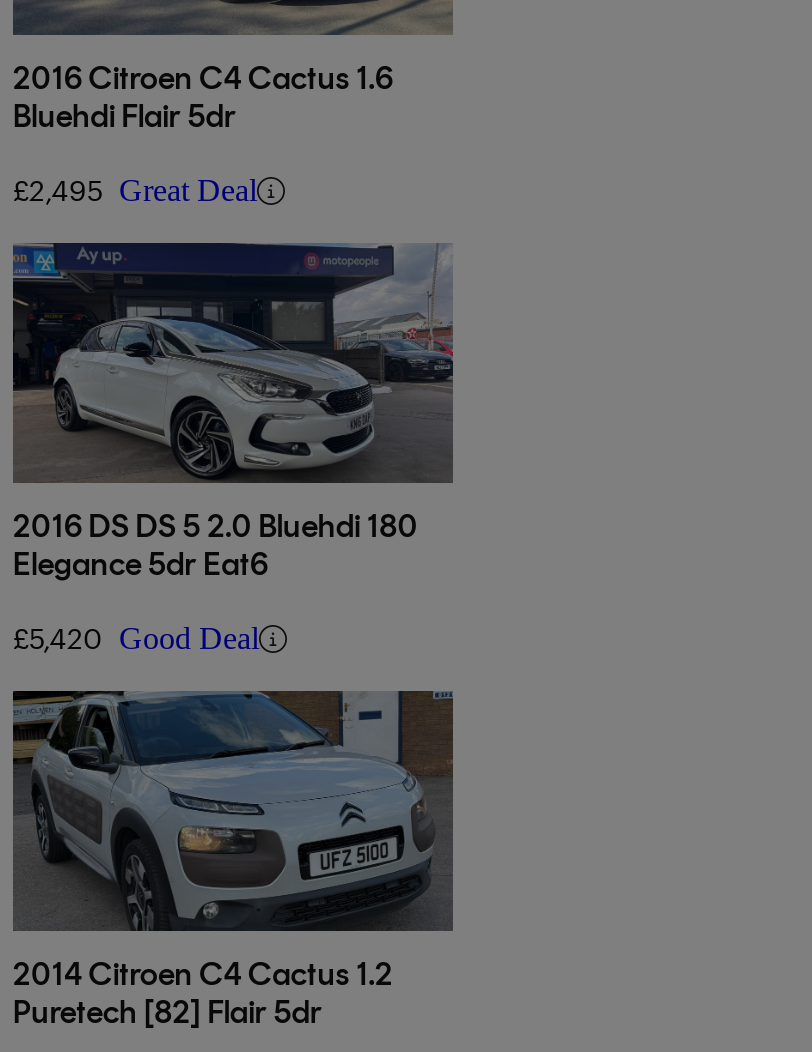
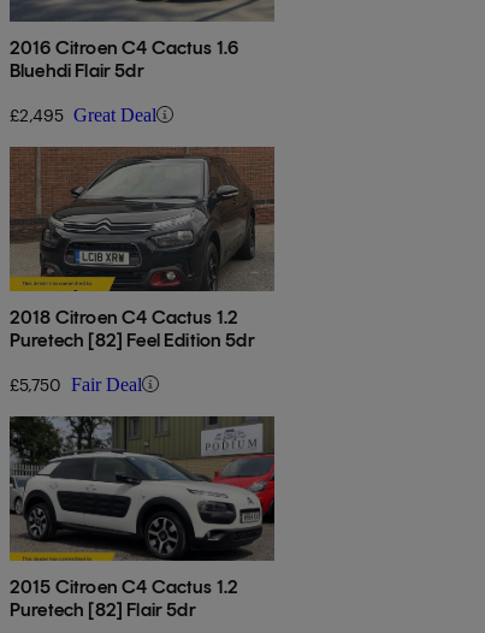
[11,242,453,583] [image] | 2016 DS DS 5 2.0 Bluehdi 180 | Elegance 5dr Eat6 -> [8,146,276,351] [image] | 2018 Citroen C4 Cactus 1.2 | Puretech [82] Feel Edition 5dr
[13,621,259,655] £5,420 Good Deal -> [10,374,142,394] £5,750 Fair Deal
[11,690,455,993] [image] | 2014 Citroen C4 Cactus 1.2 -> [8,415,276,598] [image] | 2015 Citroen C4 Cactus 1.2

